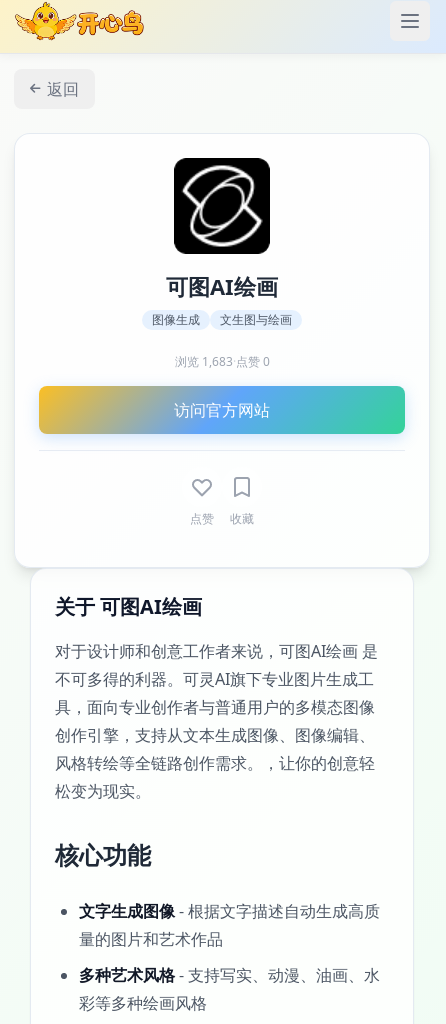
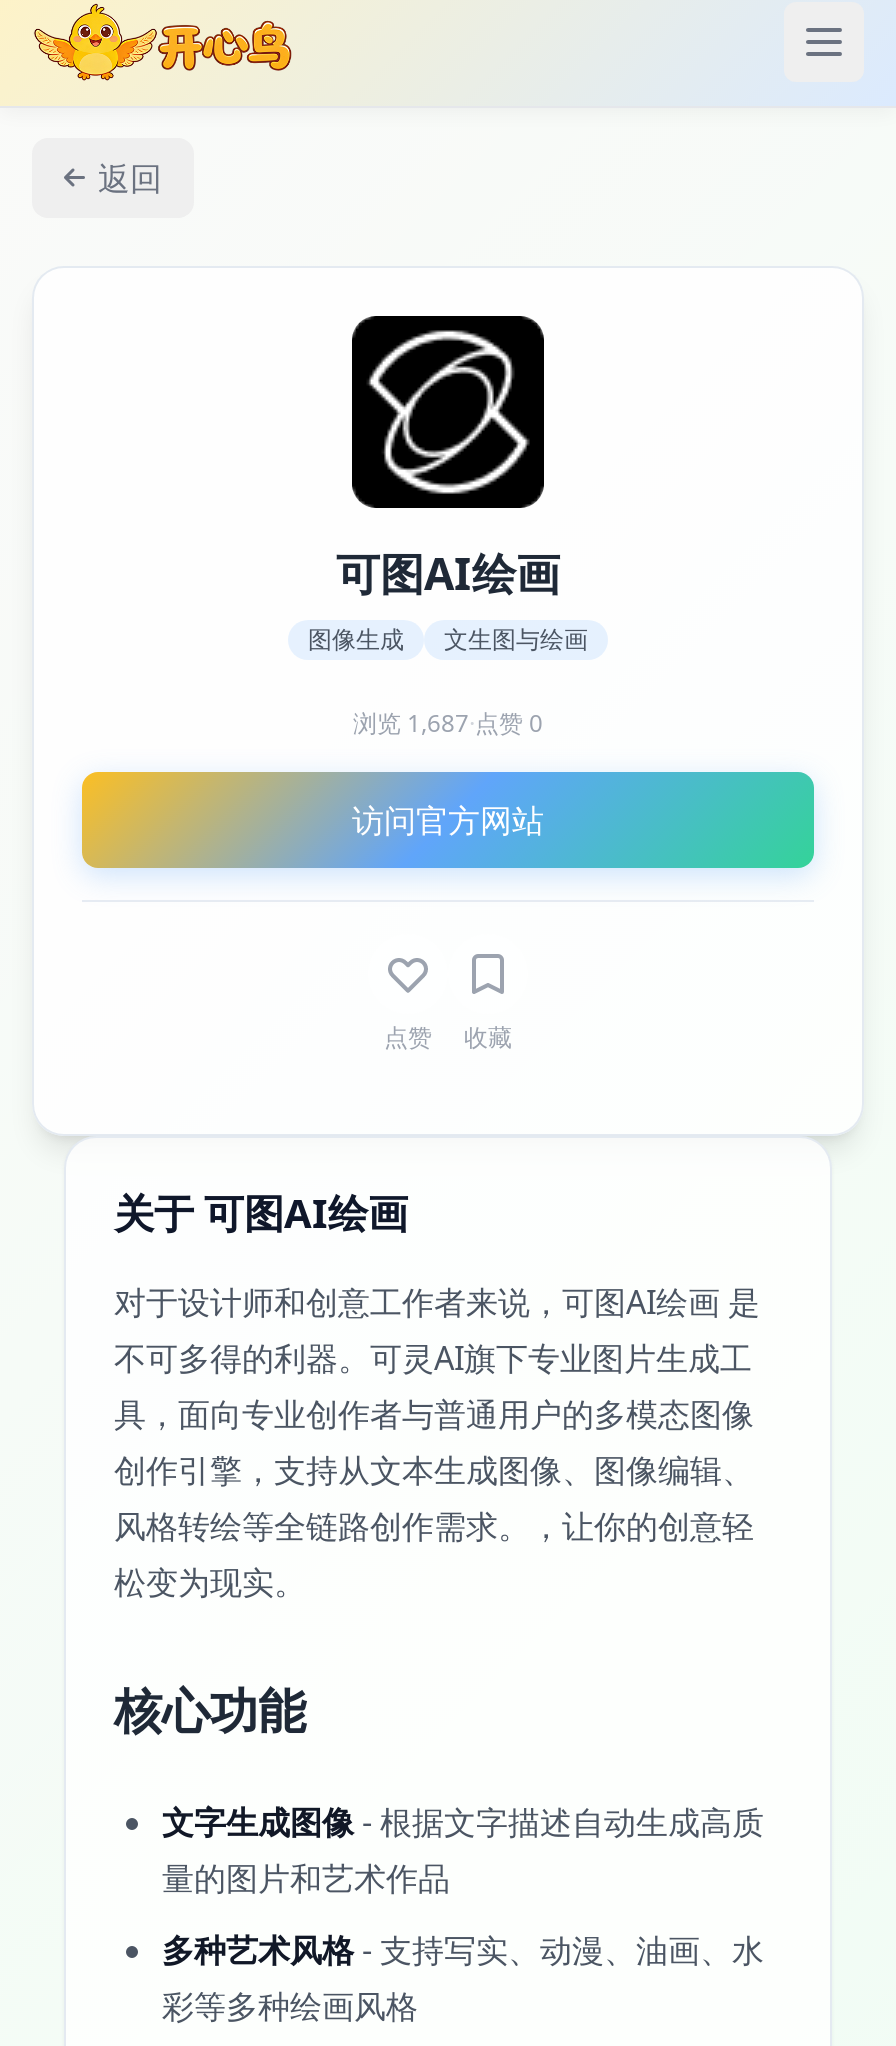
[174,353,269,370] 浏览1,683·点赞0 -> [353,706,543,740] 浏览1,687·点赞0

